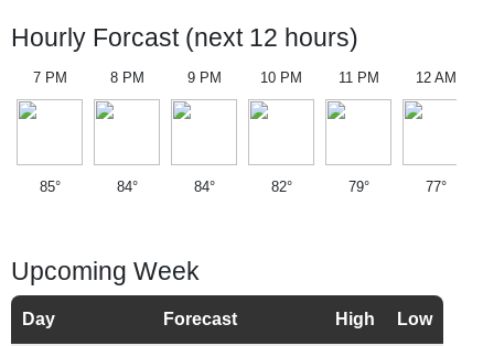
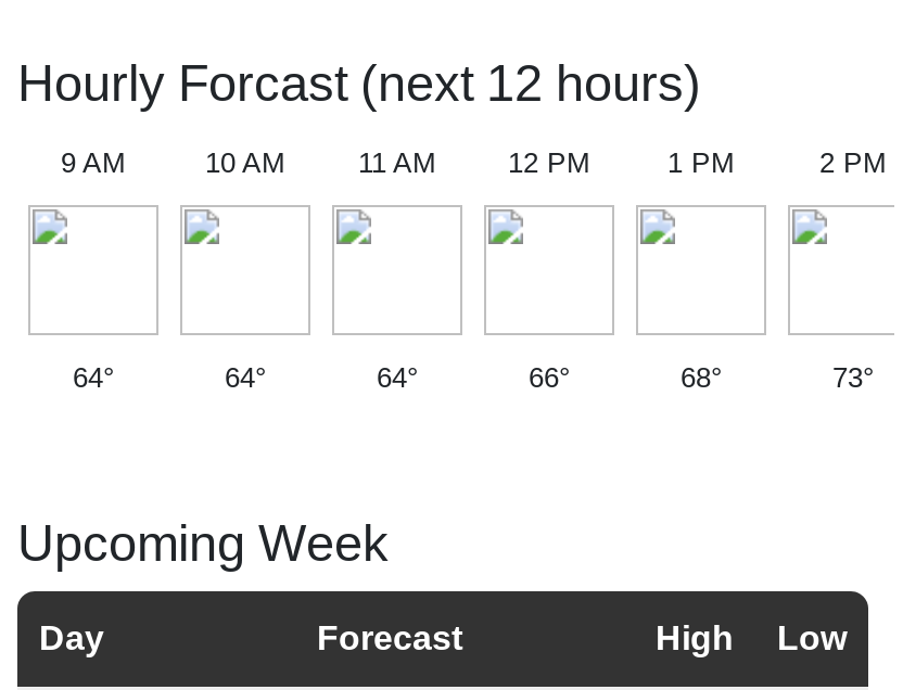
[33,69,456,86] 7 PM | 8 PM | 9 PM | 10 PM | 11 PM | 12 AM -> [61,146,887,179] 9 AM | 10 AM | 11 AM | 12 PM | 1 PM | 2 PM
[39,179,446,195] 85° | 84° | 84° | 82° | 79° | 77° -> [73,361,874,394] 64° | 64° | 64° | 66° | 68° | 73°

